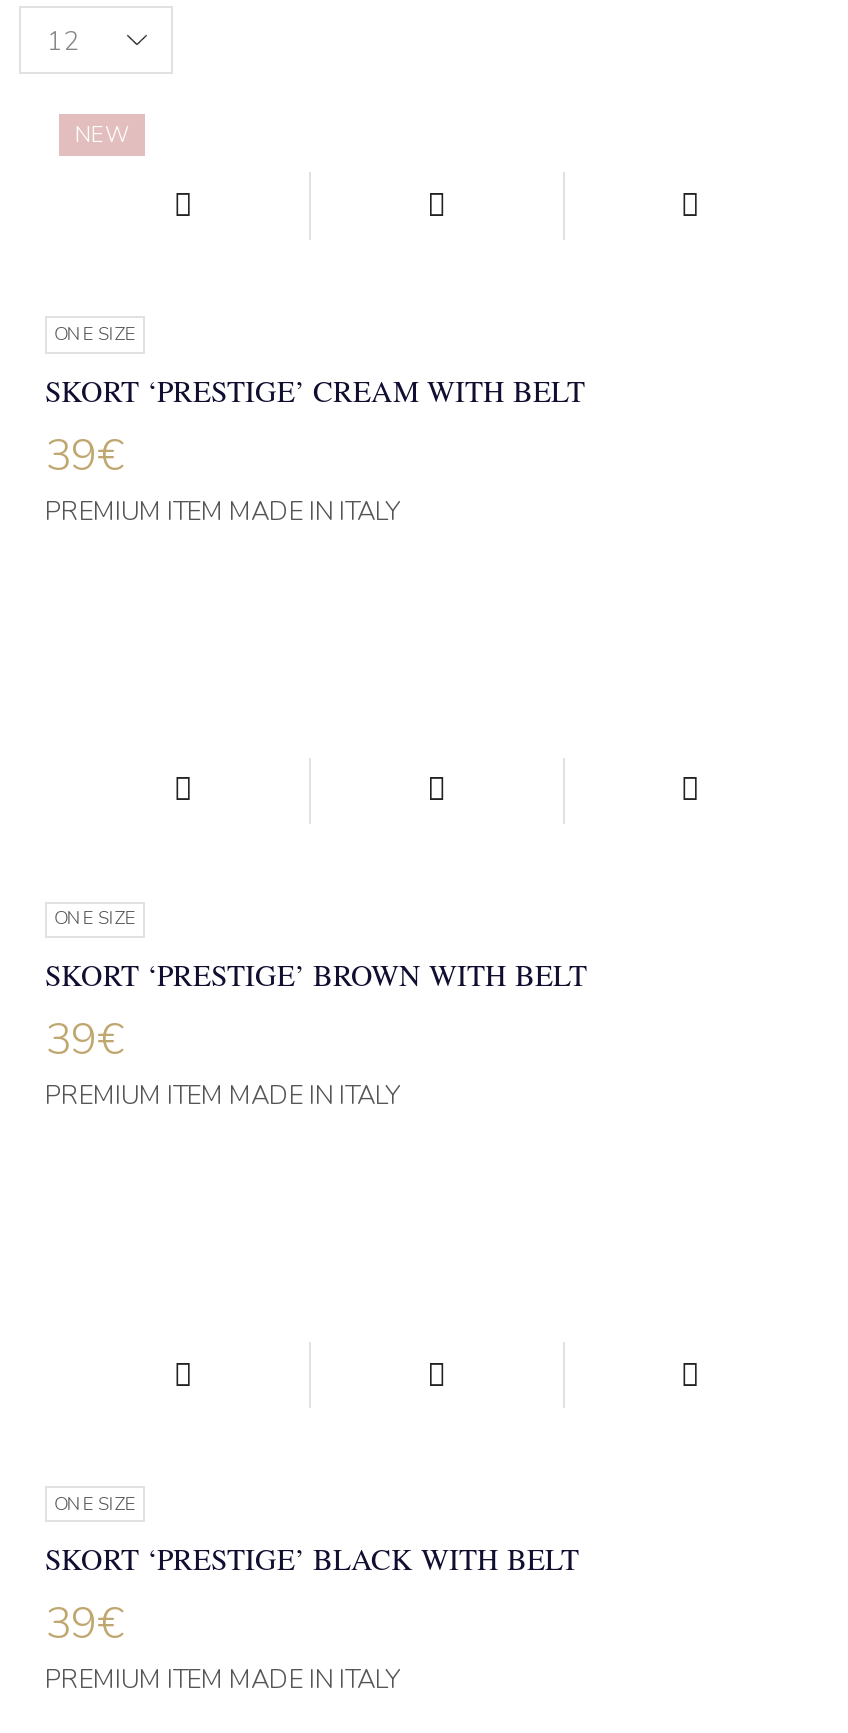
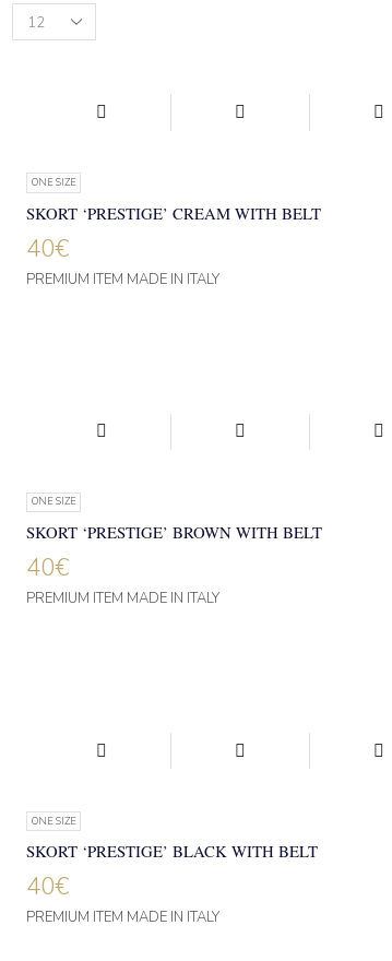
[75,121,129,151] NEW -> none
[45,426,123,486] 39€ -> [26,232,69,265] 40€
[45,1010,123,1070] 39€ -> [26,551,69,584] 40€
[45,1595,123,1655] 39€ -> [26,871,69,903] 40€

